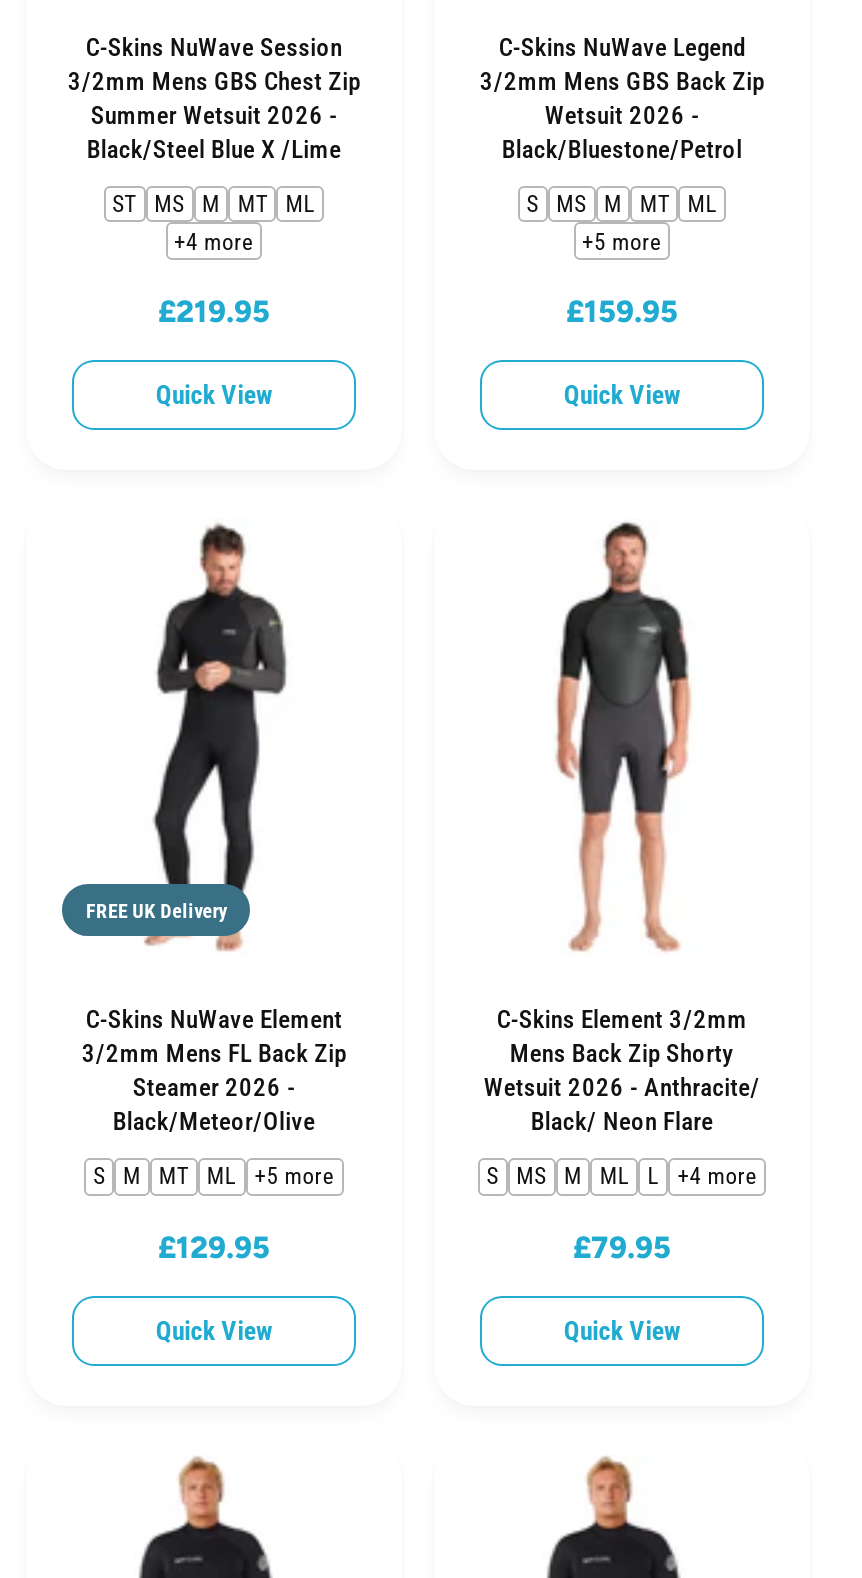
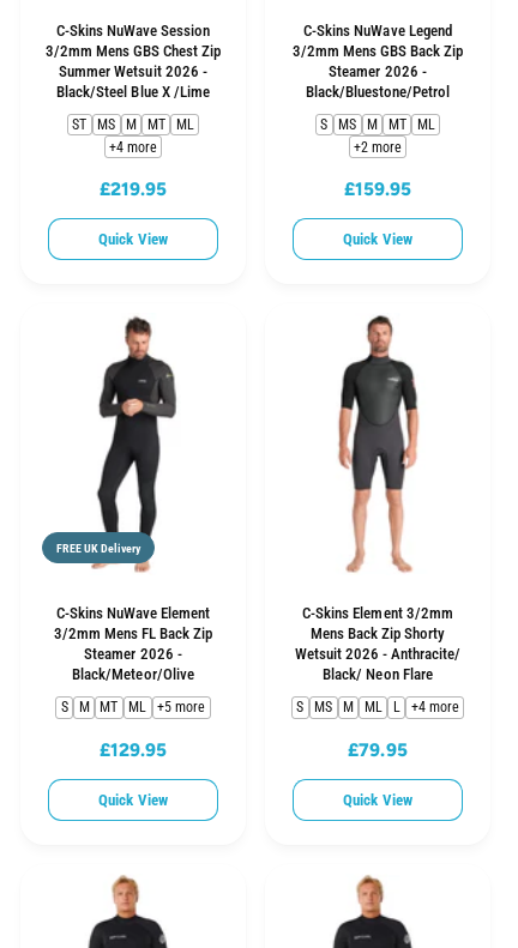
[545,99,699,129] Wetsuit 2026 - -> [329,62,426,80] Steamer 2026 -
[582,227,662,255] +5 more -> [354,138,402,155] +2 more

